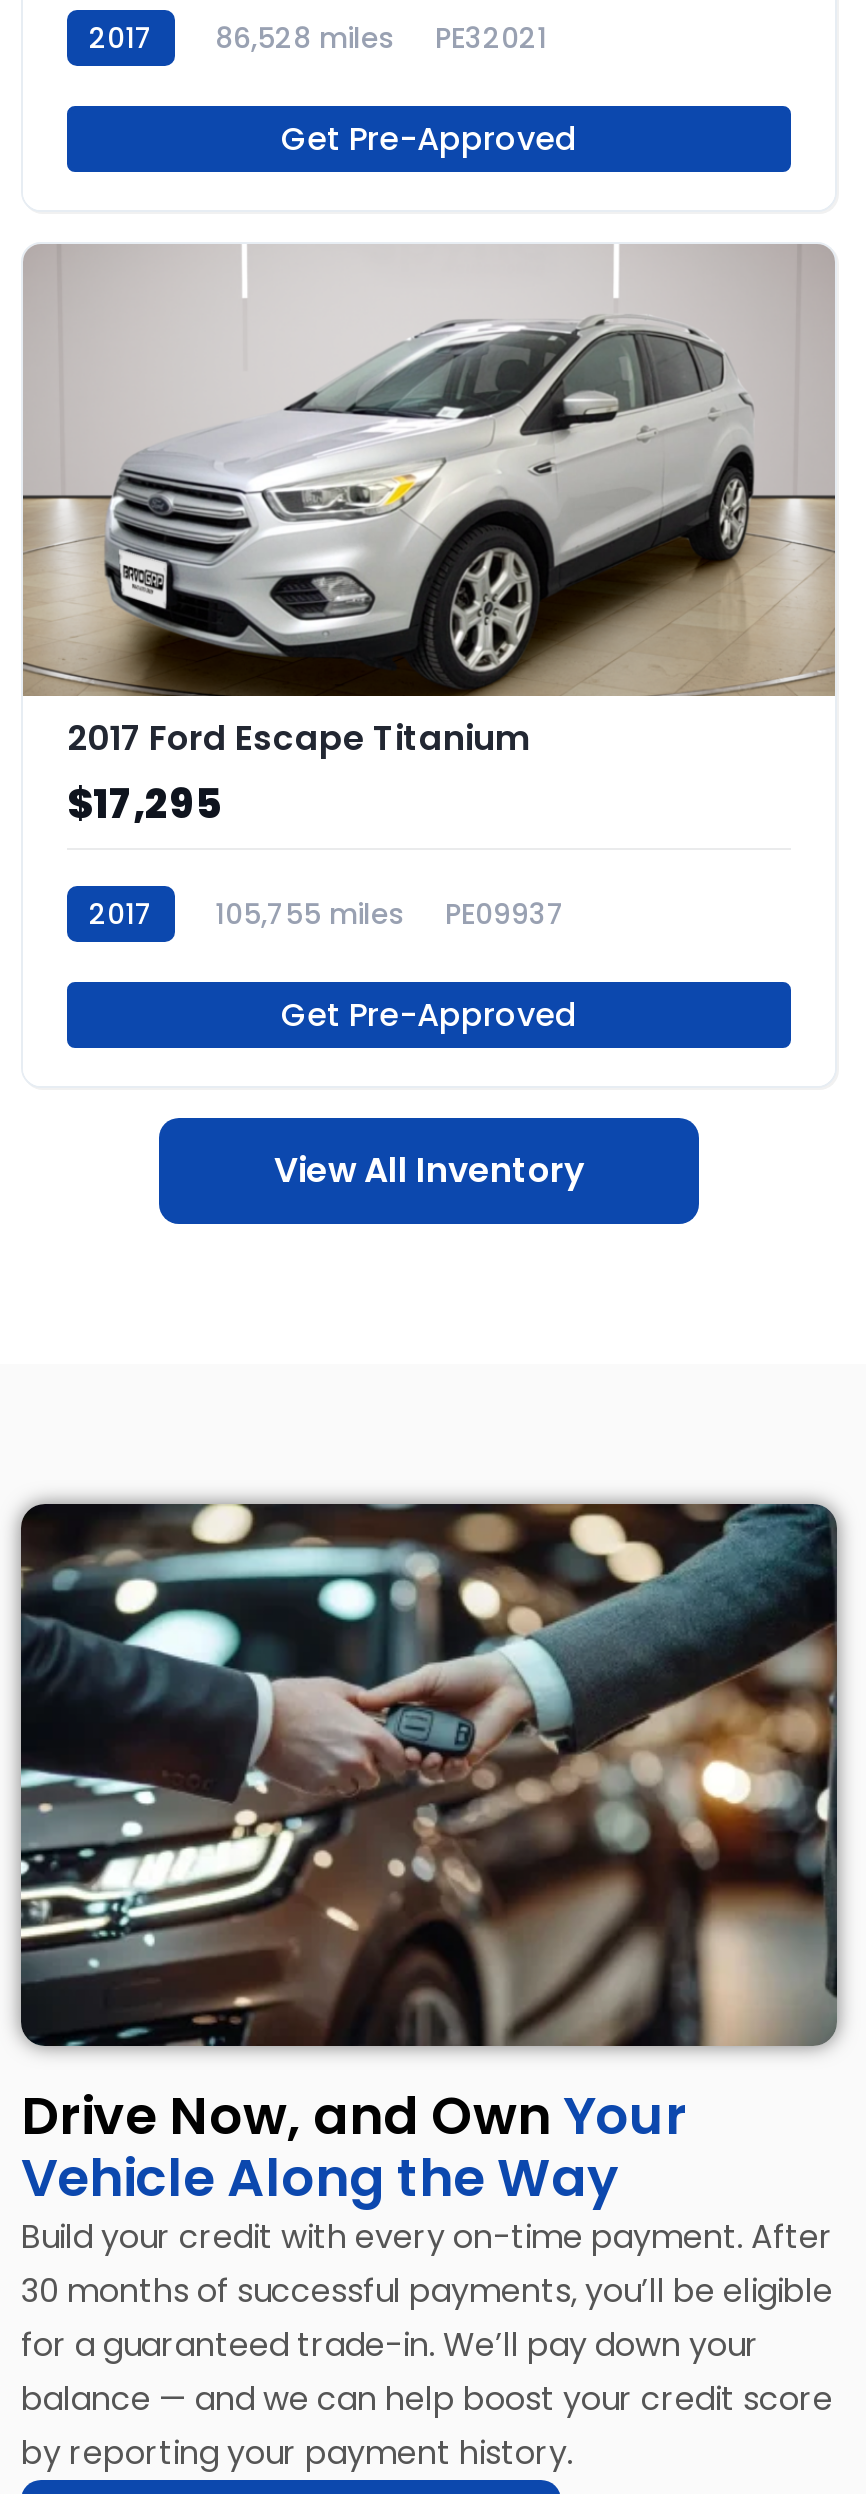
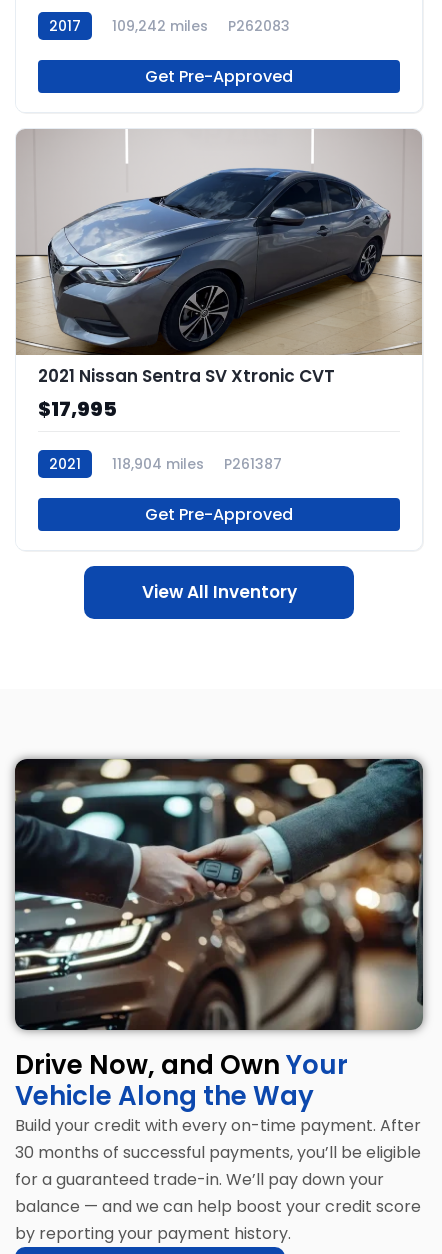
[215,18,547,58] 86,528 miles | PE32021 -> [112,16,290,36] 109,242 miles | P262083
[67,300,771,831] [image] | 2017 Ford Escape Titanium | $17,295 -> [38,157,391,423] [image] | 2021 Nissan Sentra SV Xtronic CVT | $17,995
[89,893,565,933] 2017 | 105,755 miles | PE09937 -> [49,454,282,474] 2021 | 118,904 miles | P261387

